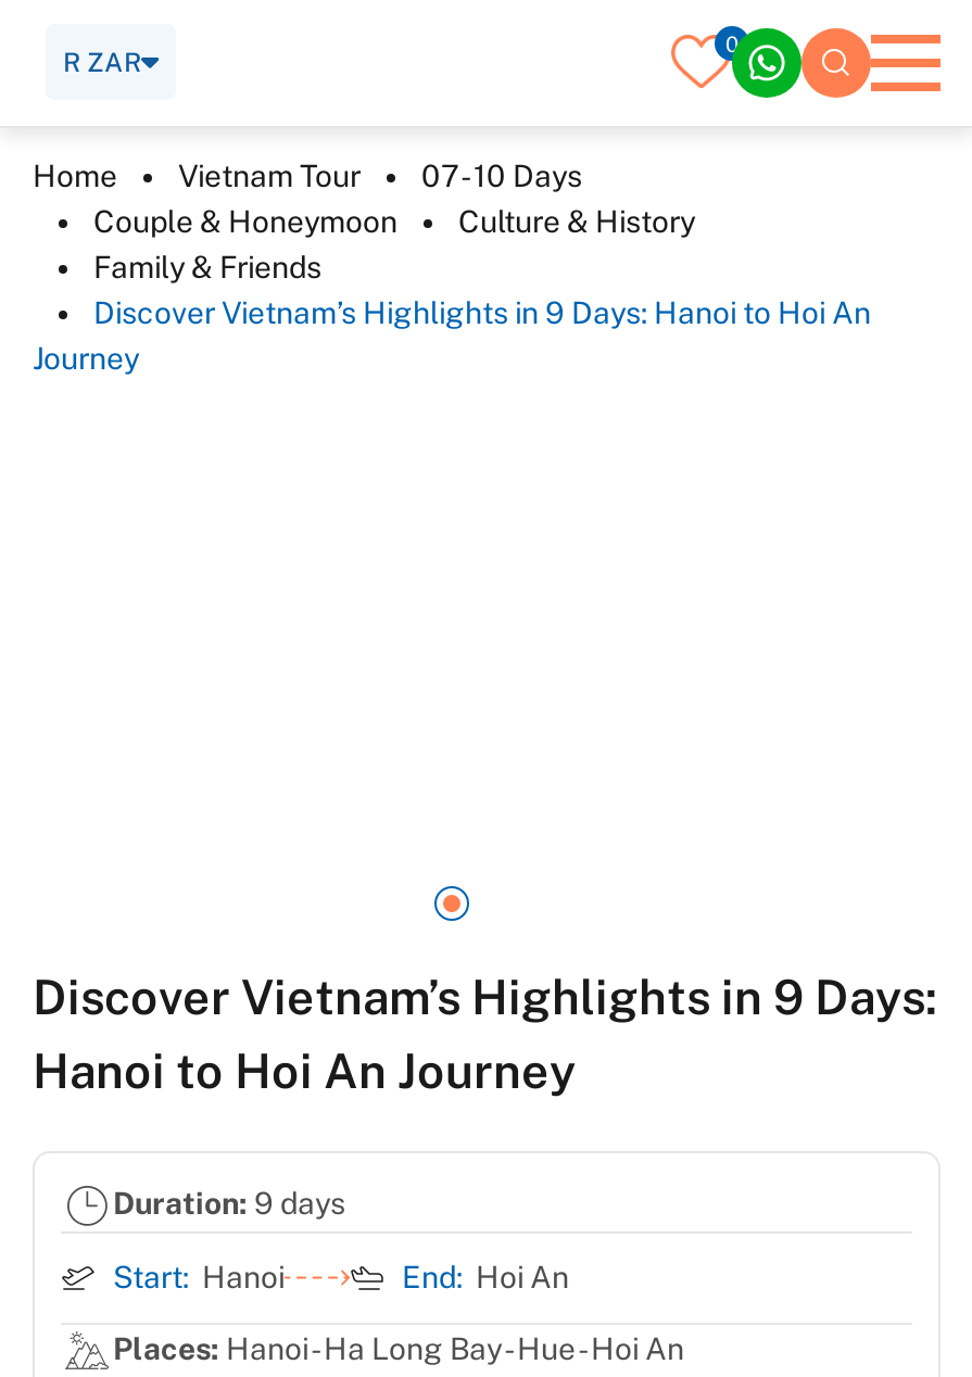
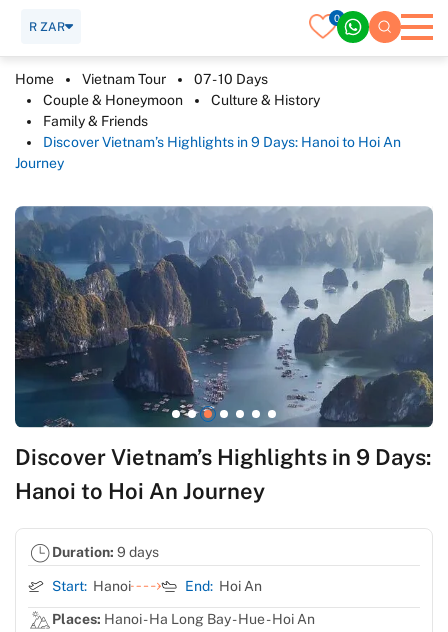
none -> [14,205,434,428] [image]

